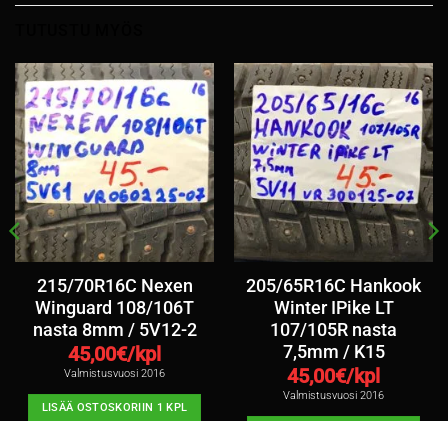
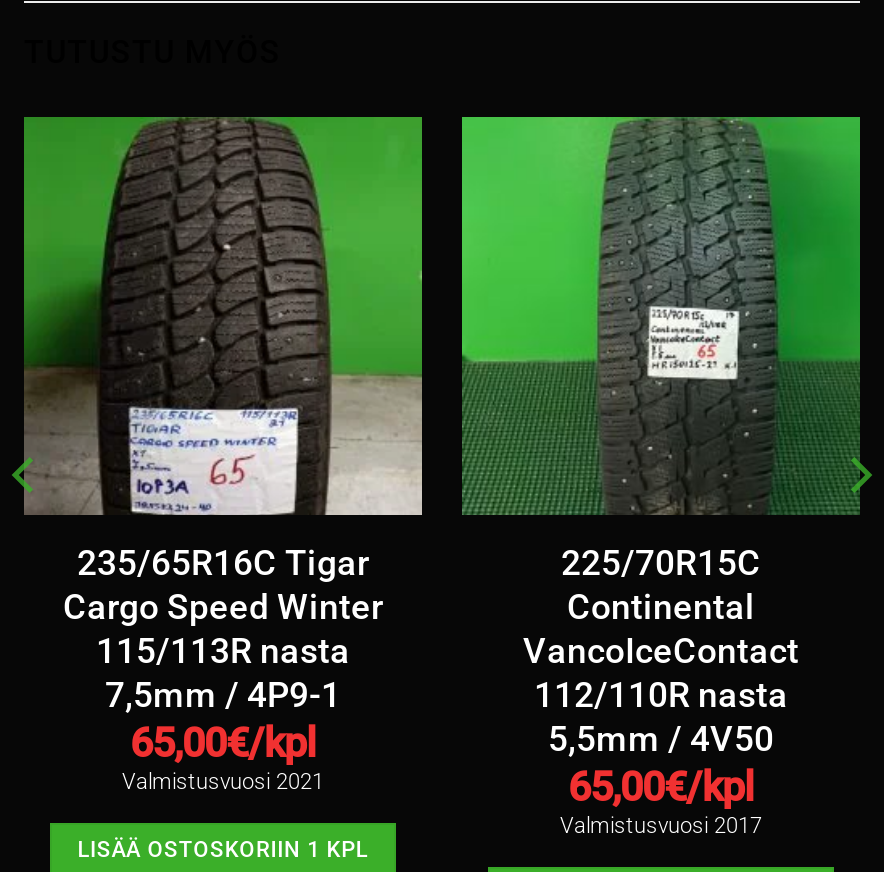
[9,62,215,380] [image] | 215/70R16C Nexen | Winguard 108/106T | nasta 8mm / 5V12-2 | 45,00€/kpl | Valmistusvuosi 2016 -> [12,115,424,795] [image] | 235/65R16C Tigar | Cargo Speed Winter | 115/113R nasta | 7,5mm / 4P9-1 | 65,00€/kpl | Valmistusvuosi 2021
[234,62,439,402] [image] | 205/65R16C Hankook | Winter IPike LT | 107/105R nasta | 7,5mm / K15 | 45,00€/kpl | Valmistusvuosi 2016 -> [460,115,872,839] [image] | 225/70R15C | Continental | VancoIceContact | 112/110R nasta | 5,5mm / 4V50 | 65,00€/kpl | Valmistusvuosi 2017

